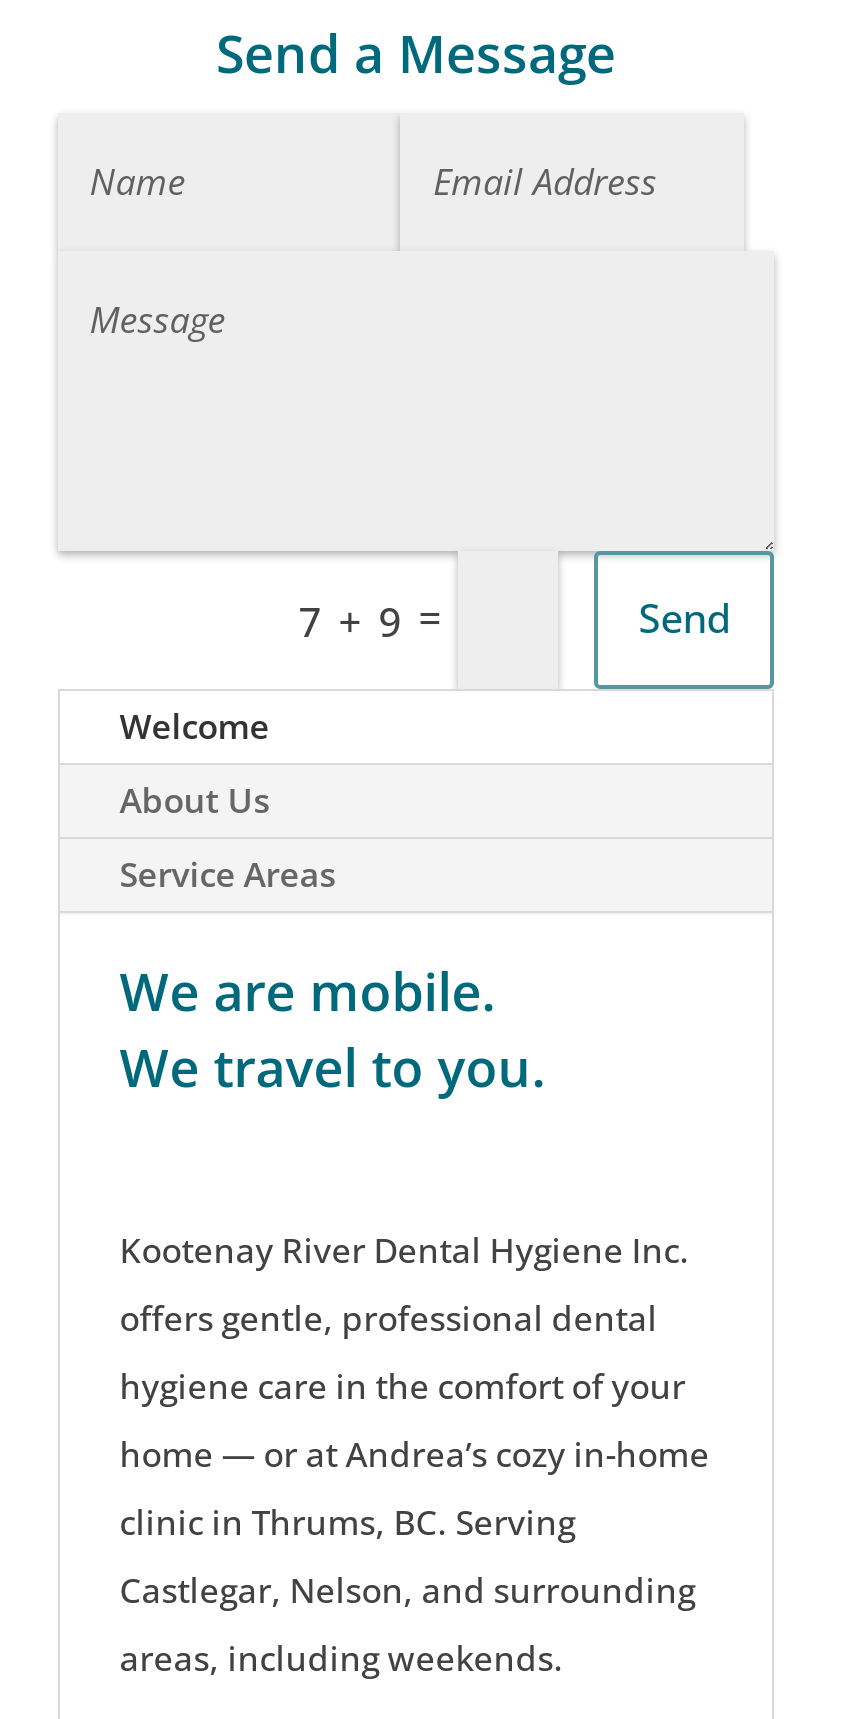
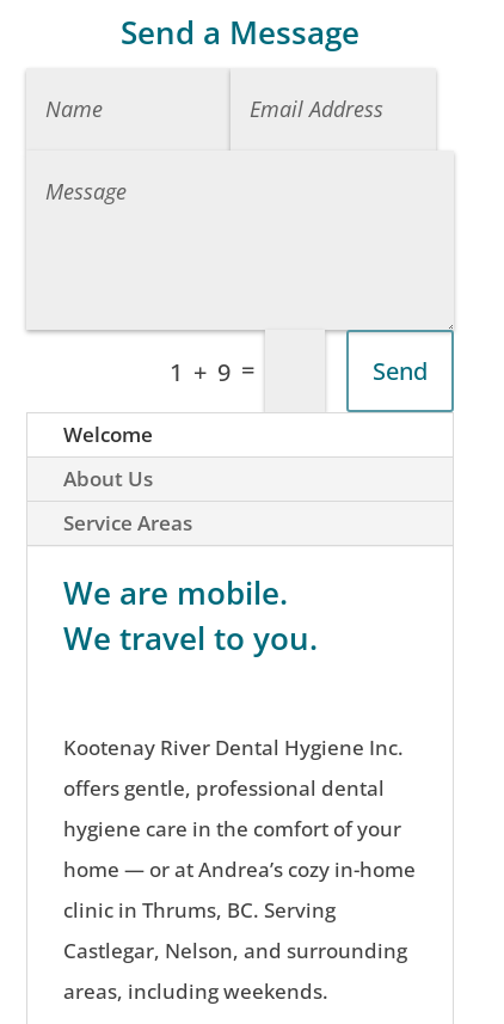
[298,591,458,649] 7 + 9 = -> [170,354,265,388] 1 + 9 =

